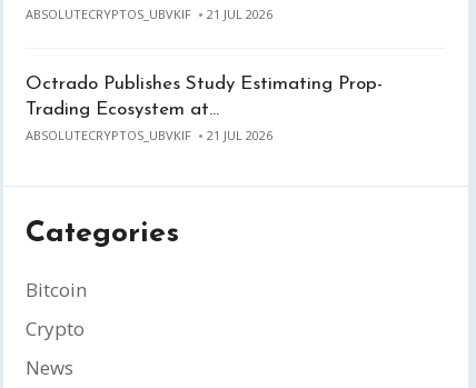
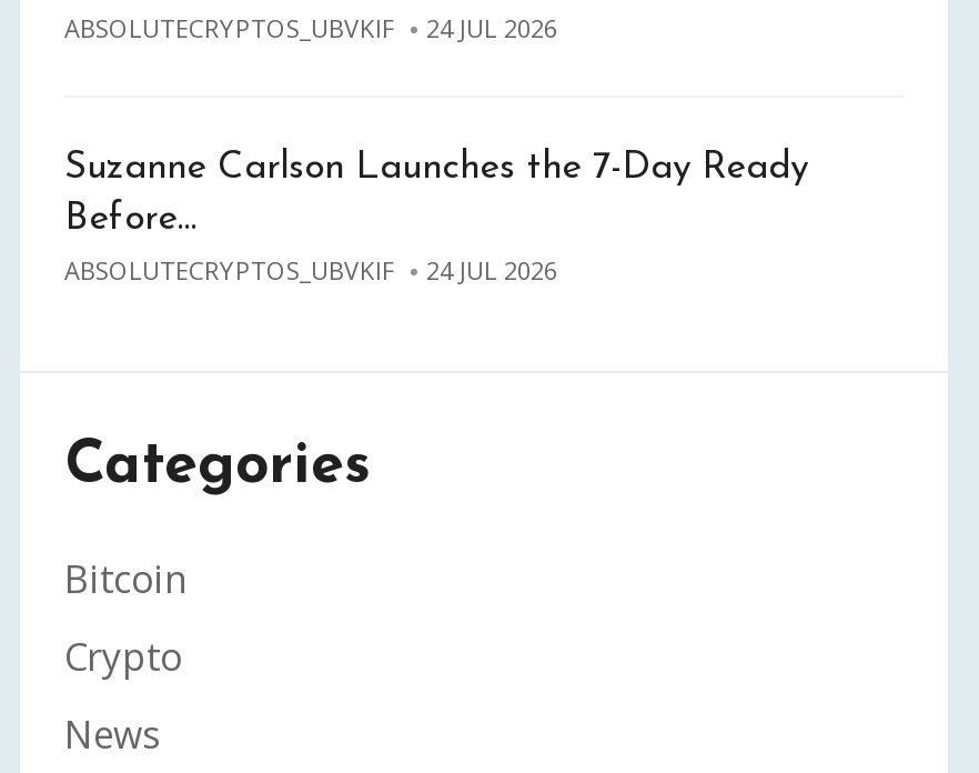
[26,6,272,22] ABSOLUTECRYPTOS_UBVKIF 21 JUL 2026 -> [64,12,557,45] ABSOLUTECRYPTOS_UBVKIF 24 JUL 2026
[26,75,383,119] Octrado Publishes Study Estimating Prop- | Trading Ecosystem at… -> [64,149,808,238] Suzanne Carlson Launches the 7-Day Ready | Before…
[26,127,272,144] ABSOLUTECRYPTOS_UBVKIF 21 JUL 2026 -> [64,254,557,287] ABSOLUTECRYPTOS_UBVKIF 24 JUL 2026

